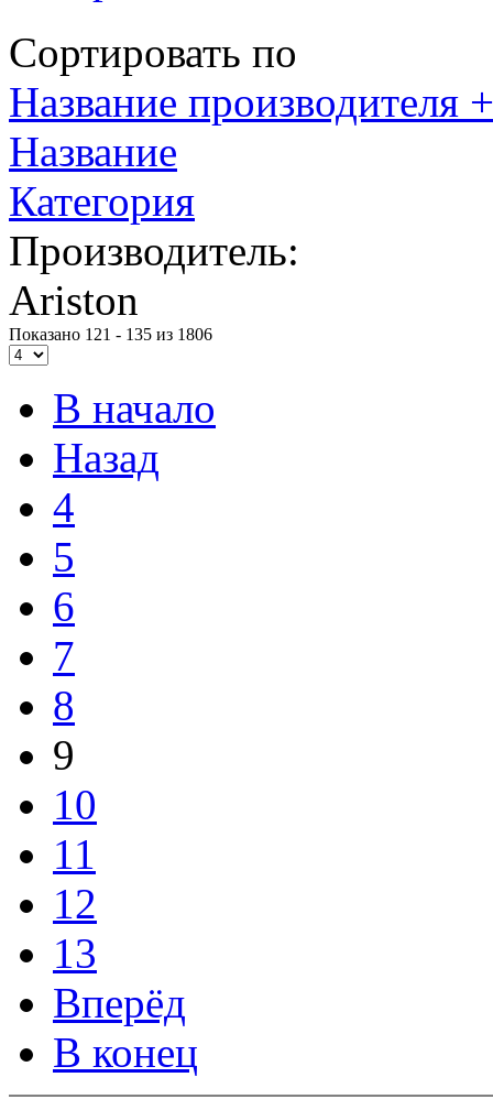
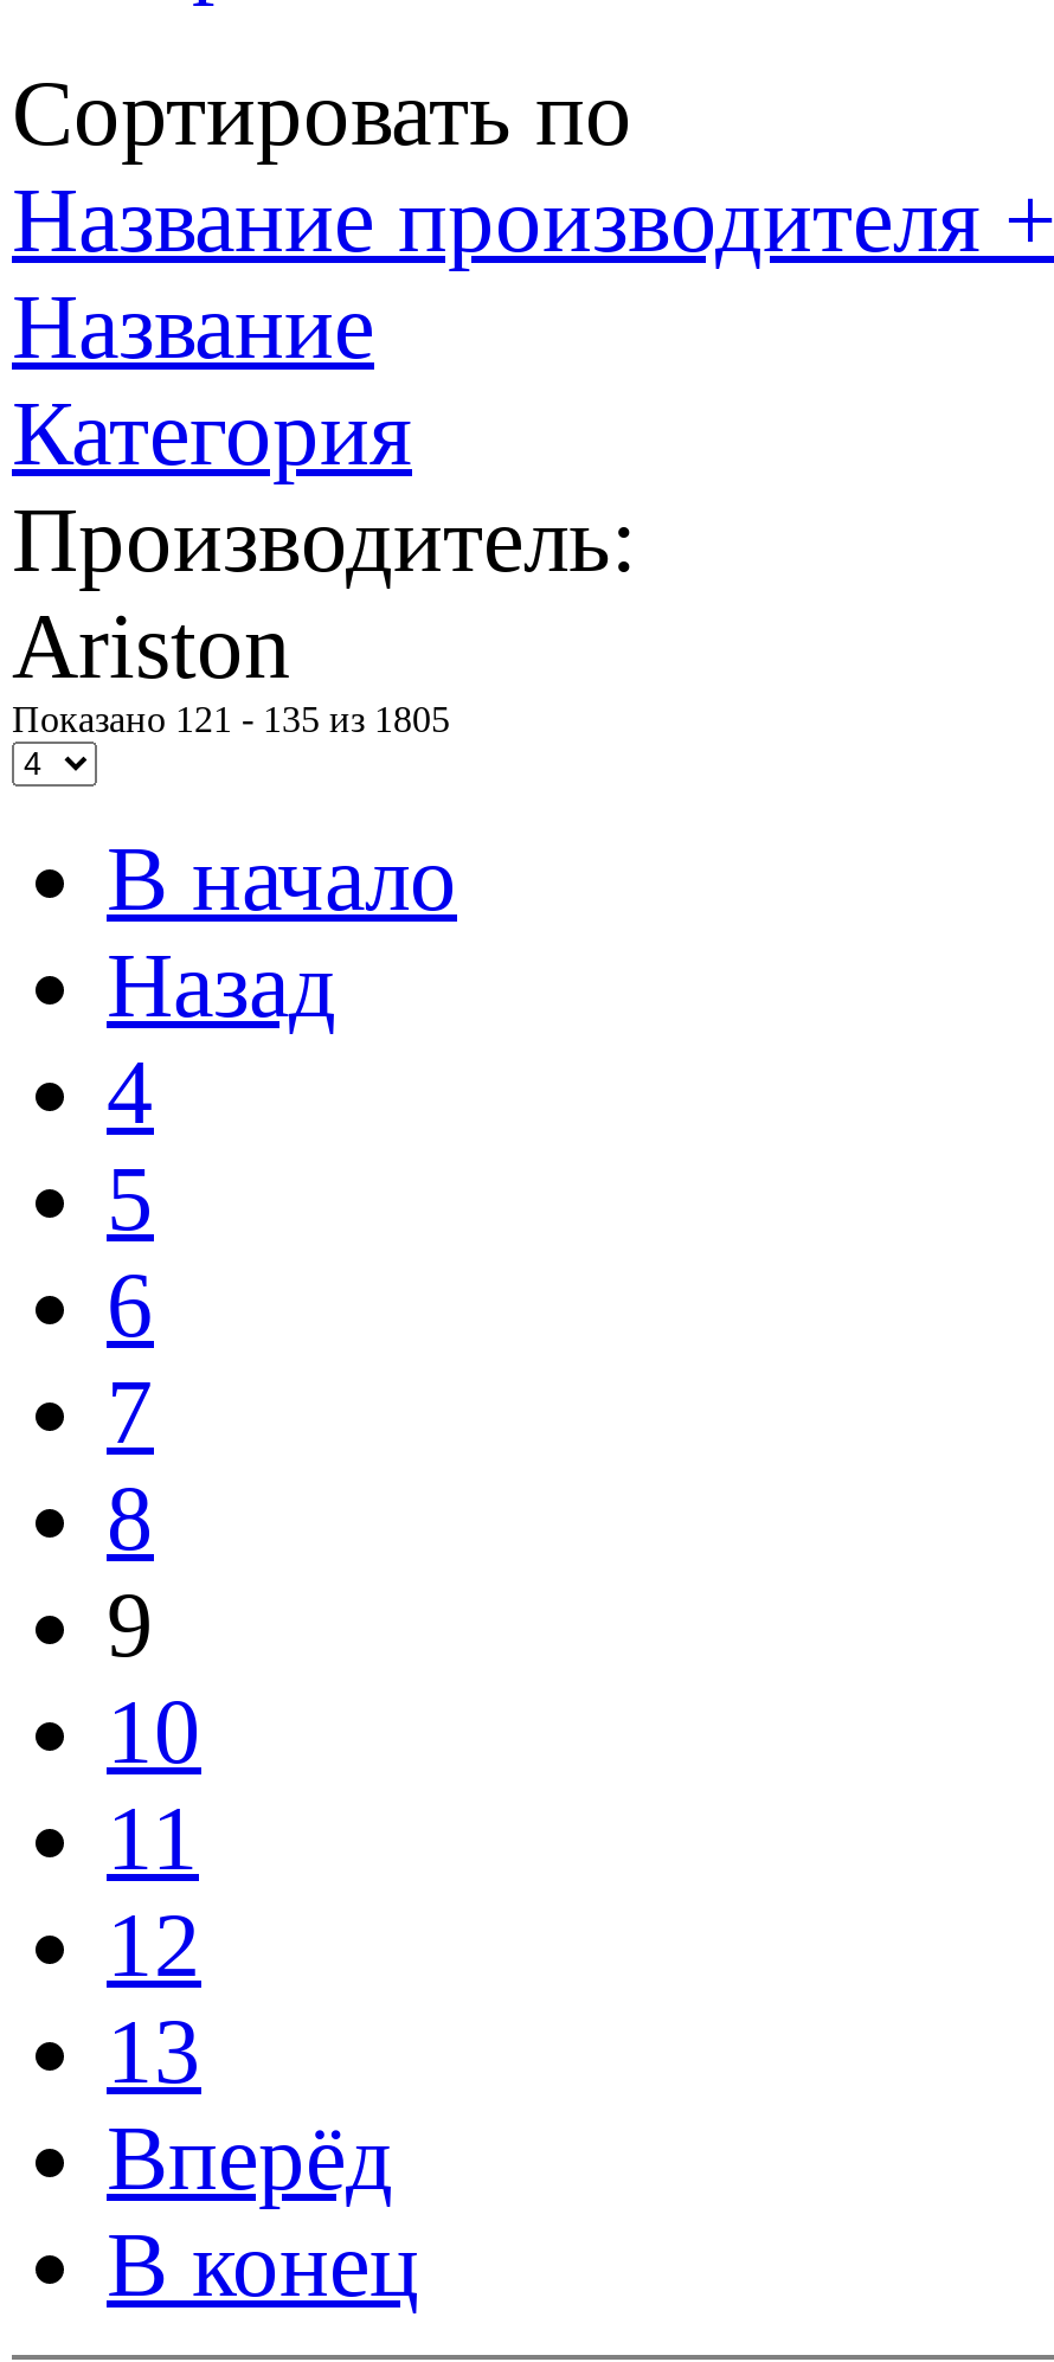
[9,325,212,343] Показано 121 - 135 из 1806 -> [12,698,450,739] Показано 121 - 135 из 1805

